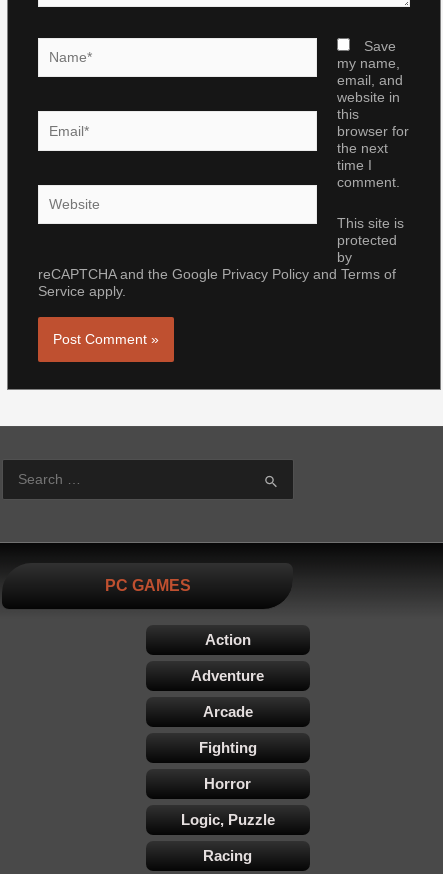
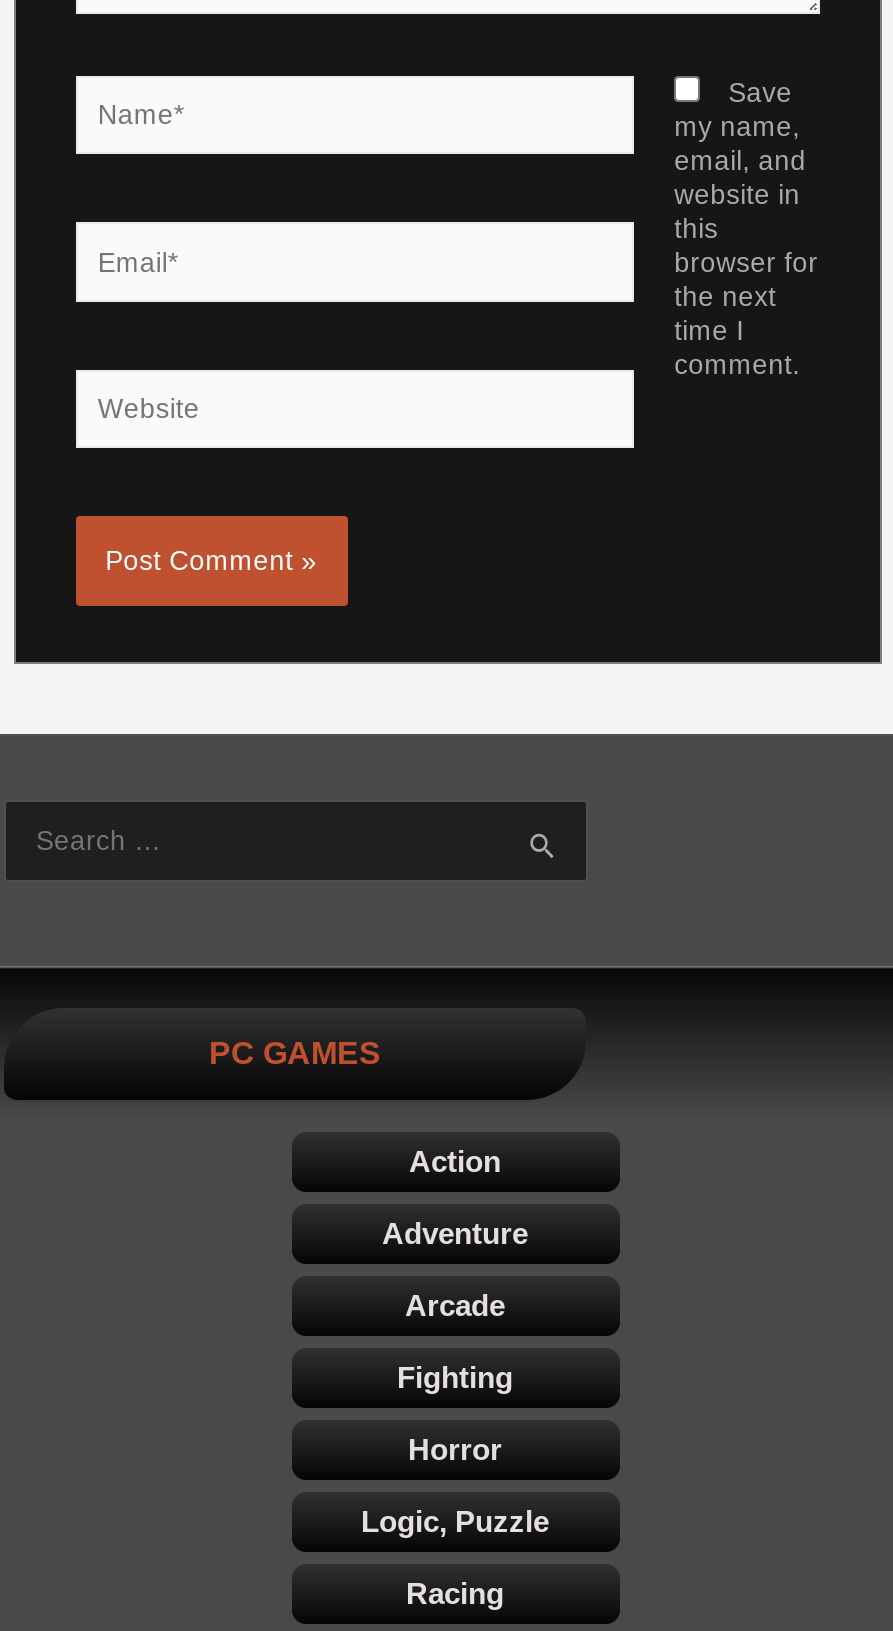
[38,216,404,299] This site is | protected | by | reCAPTCHA and the Google Privacy Policy and Terms of | Service apply. -> none

